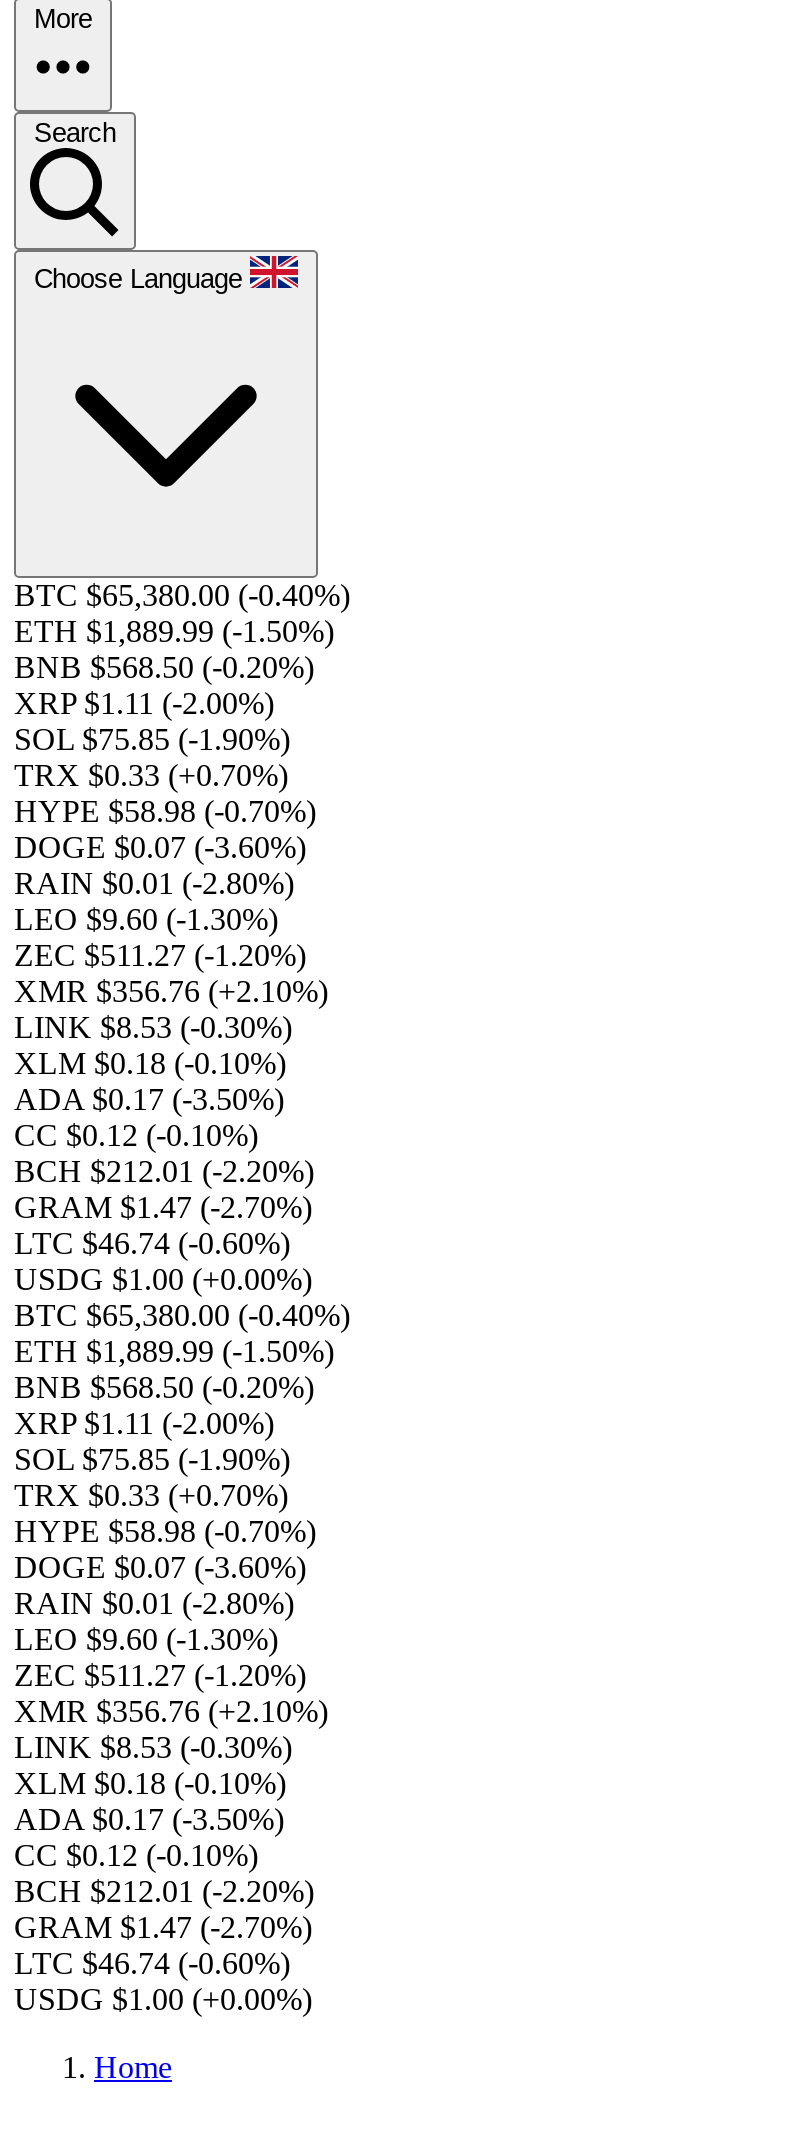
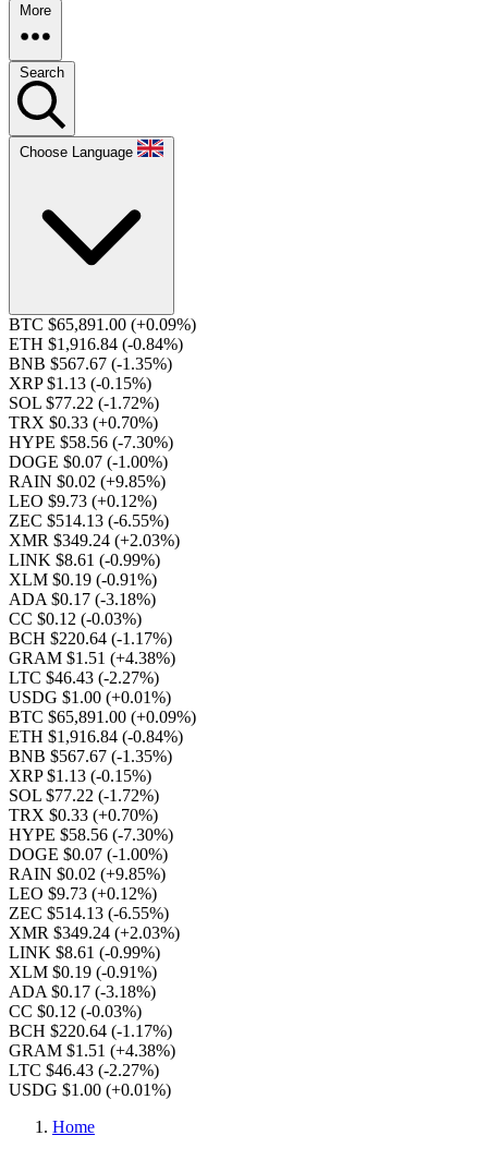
[14,578,350,612] BTC $65,380.00(-0.40%) -> [9,315,196,334] BTC $65,891.00(+0.09%)
[14,614,334,648] ETH $1,889.99 (-1.50%) -> [9,335,183,353] ETH $1,916.84 (-0.84%)
[14,650,314,684] BNB $568.50 (-0.20%) -> [9,354,172,373] BNB $567.67 (-1.35%)
[14,686,274,720] XRP $1.11 (-2.00%) -> [9,374,151,392] XRP $1.13 (-0.15%)
[14,722,290,756] SOL $75.85 (-1.90%) -> [9,394,159,412] SOL $77.22 (-1.72%)
[14,794,316,828] HYPE $58.98 (-0.70%) -> [9,433,173,451] HYPE $58.56 (-7.30%)
[14,830,306,864] DOGE $0.07 (-3.60%) -> [9,452,168,471] DOGE $0.07 (-1.00%)
[14,866,294,900] RAIN $0.01 (-2.80%) -> [9,472,166,491] RAIN $0.02 (+9.85%)
[14,902,278,936] LEO $9.60 (-1.30%) -> [9,492,157,510] LEO $9.73 (+0.12%)
[14,938,306,972] ZEC $511.27 (-1.20%) -> [9,511,169,530] ZEC $514.13 (-6.55%)
[14,974,328,1008] XMR $356.76(+2.10%) -> [9,531,180,549] XMR $349.24(+2.03%)
[14,1010,292,1044] LINK $8.53 (-0.30%) -> [9,551,160,569] LINK $8.61 (-0.99%)
[14,1046,286,1080] XLM $0.18 (-0.10%) -> [9,570,157,589] XLM $0.19 (-0.91%)
[14,1082,284,1116] ADA $0.17 (-3.50%) -> [9,590,156,608] ADA $0.17 (-3.18%)
[14,1118,258,1152] CC $0.12 (-0.10%) -> [9,609,142,628] CC $0.12 (-0.03%)
[14,1154,314,1188] BCH $212.01 (-2.20%) -> [9,629,172,648] BCH $220.64 (-1.17%)
[14,1190,312,1224] GRAM $1.47 (-2.70%) -> [9,649,175,667] GRAM $1.51 (+4.38%)
[14,1226,290,1260] LTC $46.74 (-0.60%) -> [9,668,159,687] LTC $46.43 (-2.27%)
[14,1262,312,1296] USDG $1.00(+0.00%) -> [9,688,171,706] USDG $1.00(+0.01%)
[14,1298,350,1332] BTC $65,380.00 (-0.40%) -> [9,708,196,726] BTC $65,891.00 (+0.09%)
[14,1334,334,1368] ETH $1,889.99 (-1.50%) -> [9,727,183,746] ETH $1,916.84 (-0.84%)
[14,1370,314,1404] BNB $568.50 (-0.20%) -> [9,747,172,765] BNB $567.67 (-1.35%)
[14,1406,274,1440] XRP $1.11 (-2.00%) -> [9,766,151,785] XRP $1.13 (-0.15%)
[14,1442,290,1476] SOL $75.85 (-1.90%) -> [9,786,159,805] SOL $77.22 (-1.72%)
[14,1514,316,1548] HYPE $58.98 (-0.70%) -> [9,825,173,844] HYPE $58.56 (-7.30%)
[14,1550,306,1584] DOGE $0.07 (-3.60%) -> [9,845,168,863] DOGE $0.07 (-1.00%)
[14,1586,294,1620] RAIN $0.01 (-2.80%) -> [9,865,166,883] RAIN $0.02 (+9.85%)
[14,1622,278,1656] LEO $9.60 (-1.30%) -> [9,884,157,903] LEO $9.73 (+0.12%)
[14,1658,306,1692] ZEC $511.27 (-1.20%) -> [9,904,169,922] ZEC $514.13 (-6.55%)
[14,1694,328,1728] XMR $356.76(+2.10%) -> [9,923,180,942] XMR $349.24(+2.03%)
[14,1730,292,1764] LINK $8.53 (-0.30%) -> [9,943,160,962] LINK $8.61 (-0.99%)
[14,1766,286,1800] XLM $0.18 (-0.10%) -> [9,963,157,981] XLM $0.19 (-0.91%)
[14,1802,284,1836] ADA $0.17 (-3.50%) -> [9,982,156,1001] ADA $0.17 (-3.18%)
[14,1838,258,1872] CC $0.12 (-0.10%) -> [9,1002,142,1020] CC $0.12 (-0.03%)
[14,1874,314,1908] BCH $212.01 (-2.20%) -> [9,1022,172,1040] BCH $220.64 (-1.17%)
[14,1910,312,1944] GRAM $1.47 (-2.70%) -> [9,1041,175,1060] GRAM $1.51 (+4.38%)
[14,1946,290,1980] LTC $46.74 (-0.60%) -> [9,1061,159,1079] LTC $46.43 (-2.27%)
[14,1982,312,2016] USDG $1.00(+0.00%) -> [9,1080,171,1099] USDG $1.00(+0.01%)

